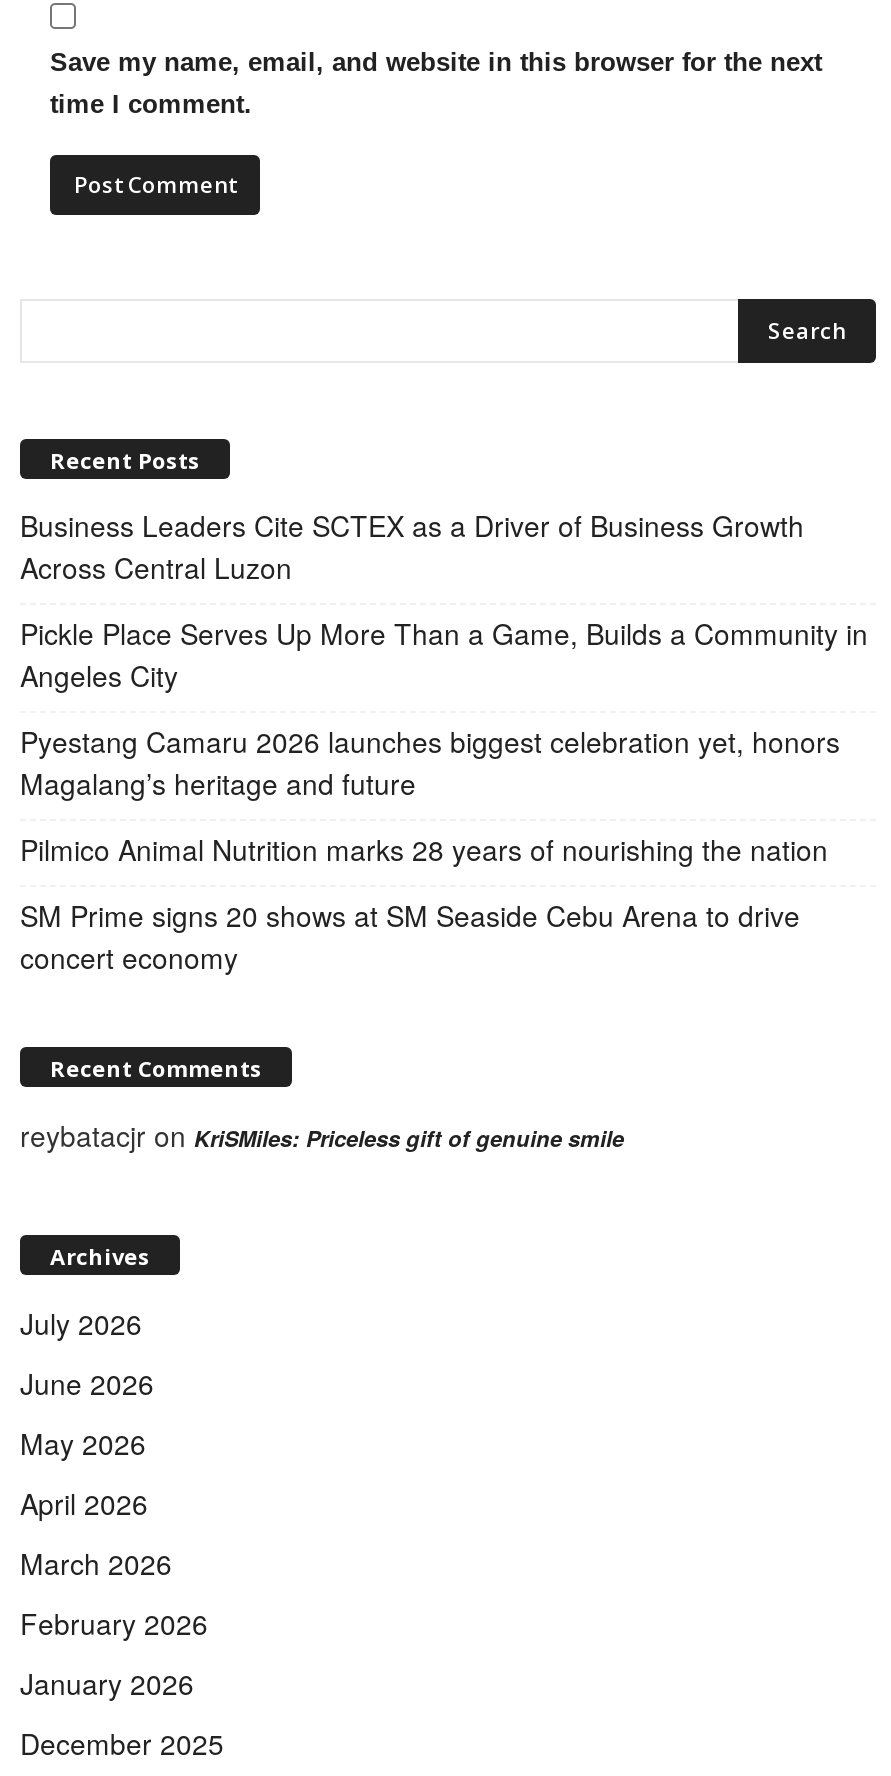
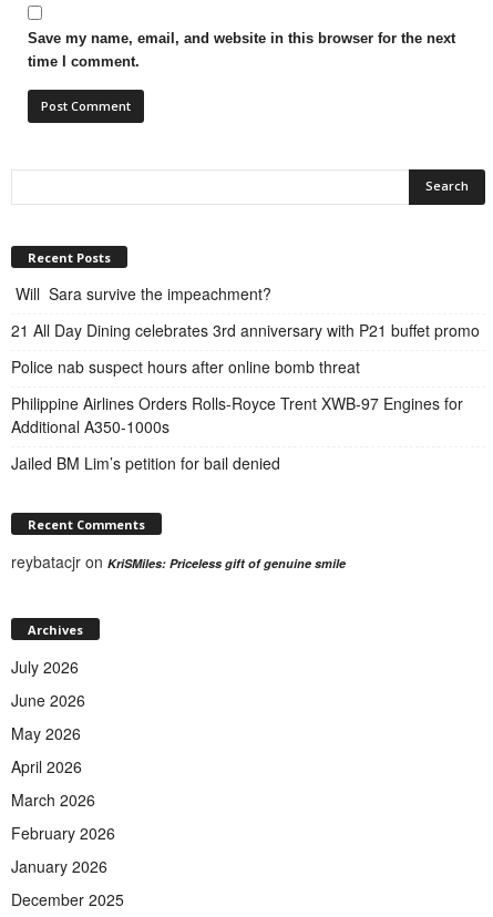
[20,504,804,586] Business Leaders Cite SCTEX as a Driver of Business Growth | Across Central Luzon -> [11,283,271,305] Will Sara survive the impeachment?
[20,612,868,694] Pickle Place Serves Up More Than a Game, Builds a Community in | Angeles City -> [11,319,480,341] 21 All Day Dining celebrates 3rd anniversary with P21 buffet promo
[20,720,840,802] Pyestang Camaru 2026 launches biggest celebration yet, honors | Magalang’s heritage and future -> [11,356,364,378] Police nab suspect hours after online bomb threat
[20,828,828,868] Pilmico Animal Nutrition marks 28 years of nourishing the nation -> [11,392,463,438] Philippine Airlines Orders Rolls-Royce Trent XWB-97 Engines for | Additional A350-1000s
[20,894,800,976] SM Prime signs 20 shows at SM Seaside Cebu Arena to drive | concert economy -> [11,452,285,474] Jailed BM Lim’s petition for bail denied

